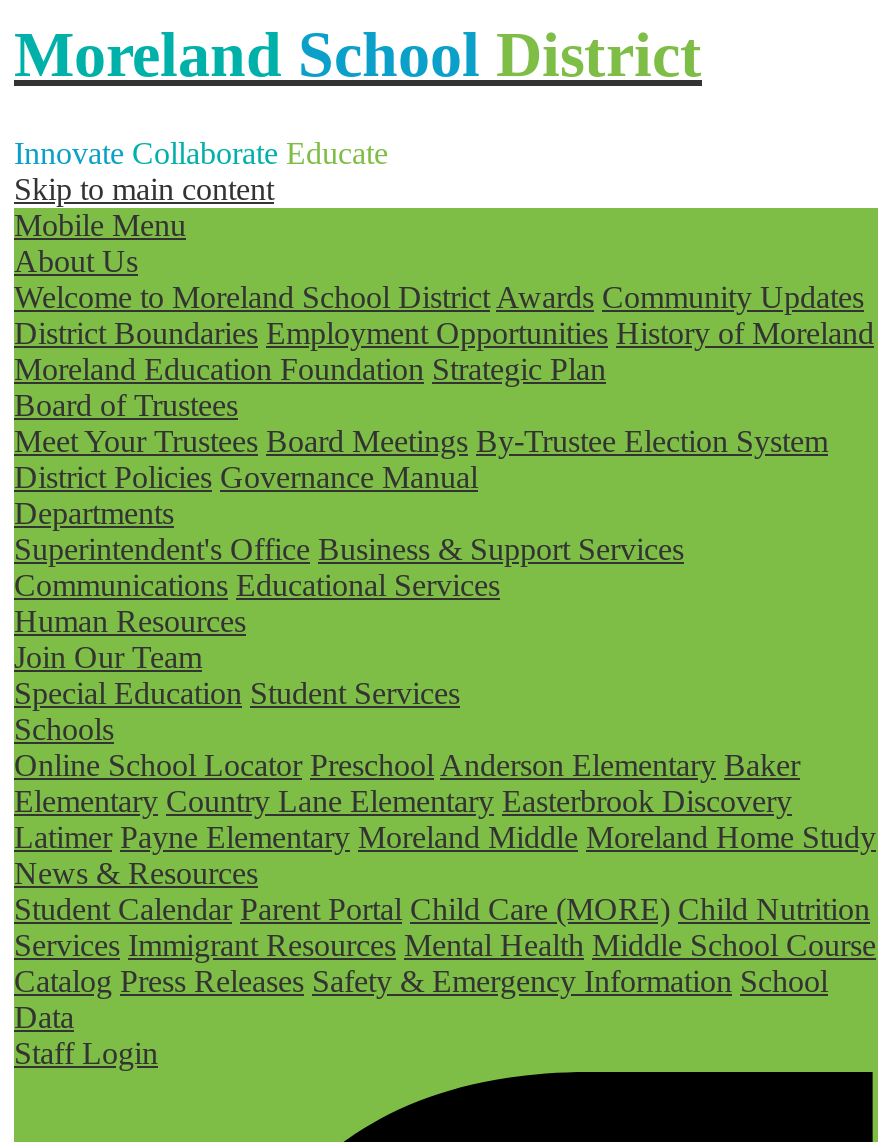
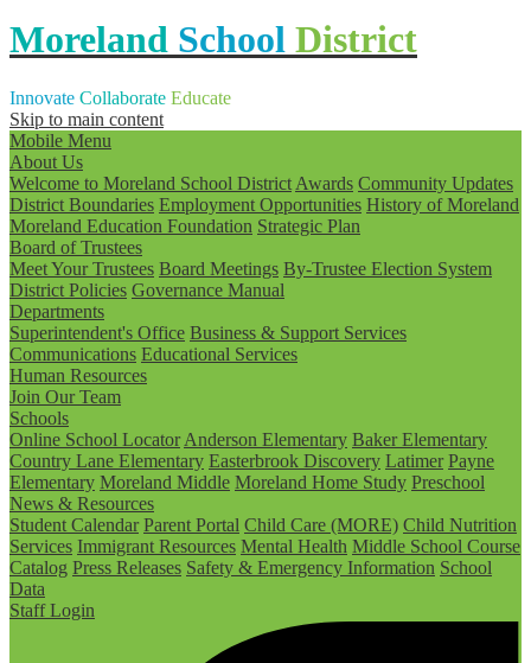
[14,676,460,710] Special Education Student Services -> none
[14,748,876,854] Online School Locator Preschool Anderson Elementary Baker | Elementary Country Lane Elementary Easterbrook Discovery | Latimer Payne Elementary Moreland Middle Moreland Home Study -> [9,429,494,492] Online School Locator Anderson Elementary Baker Elementary | Country Lane Elementary Easterbrook Discovery Latimer Payne | Elementary Moreland Middle Moreland Home Study Preschool

